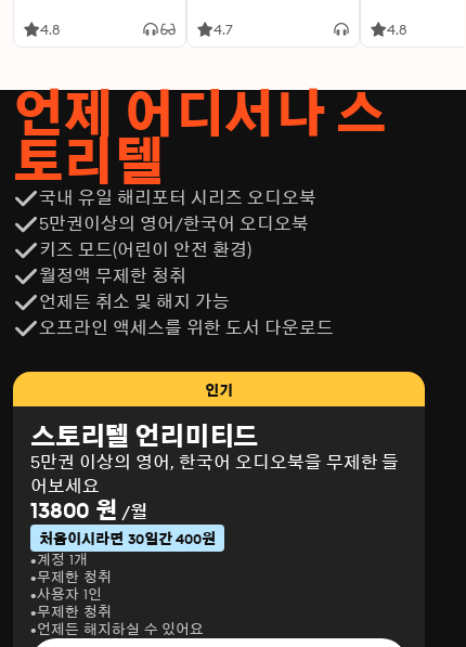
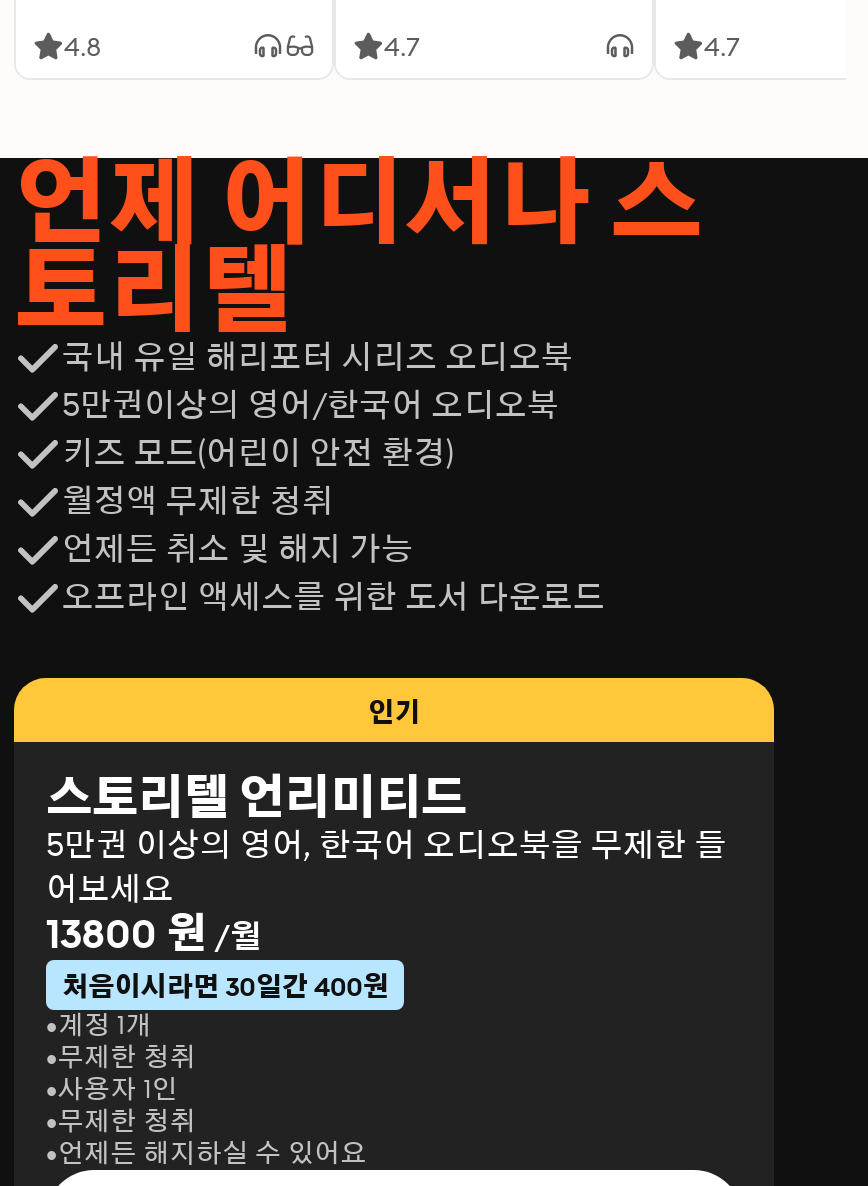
[387,21,407,38] 4.8 -> [704,30,740,62] 4.7

